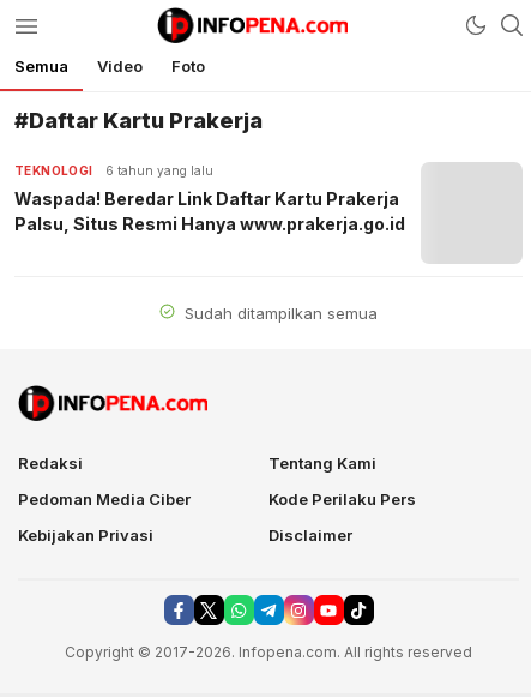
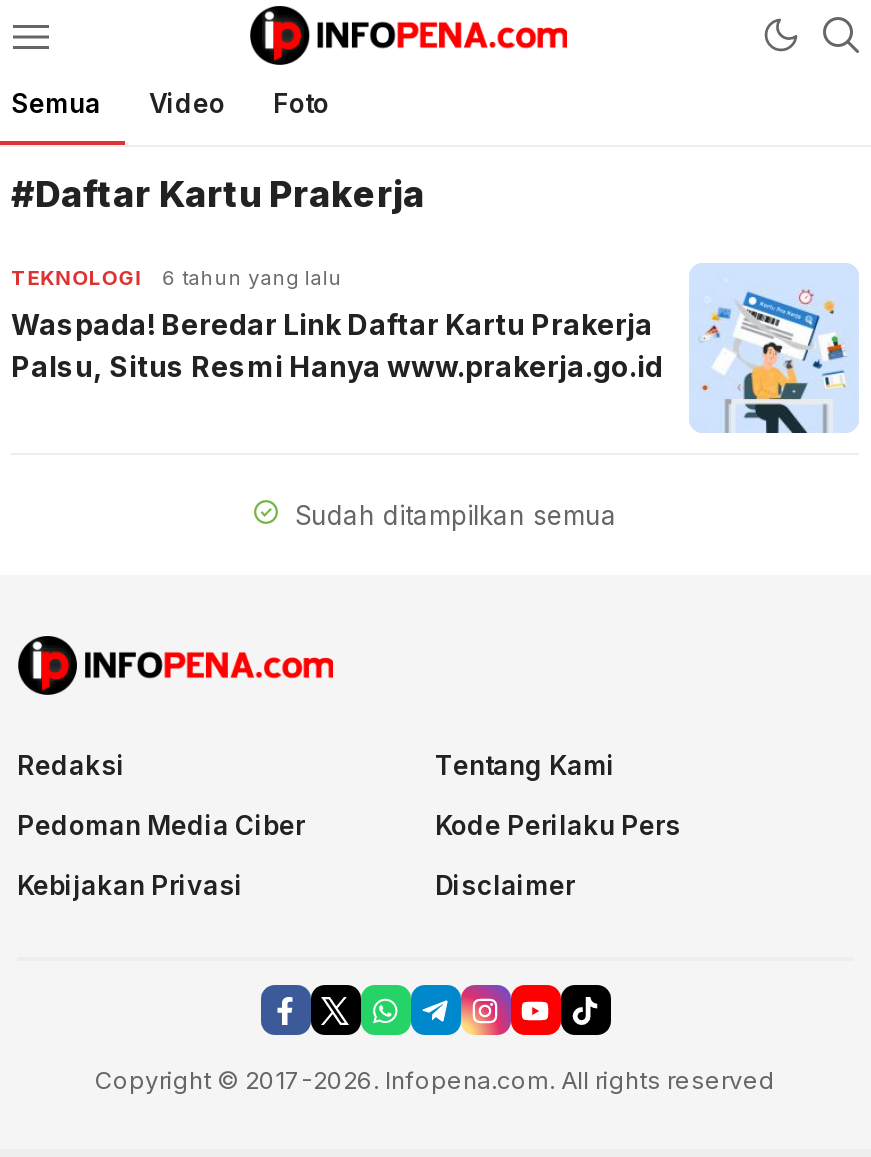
none -> [699,267,855,435] [image]

